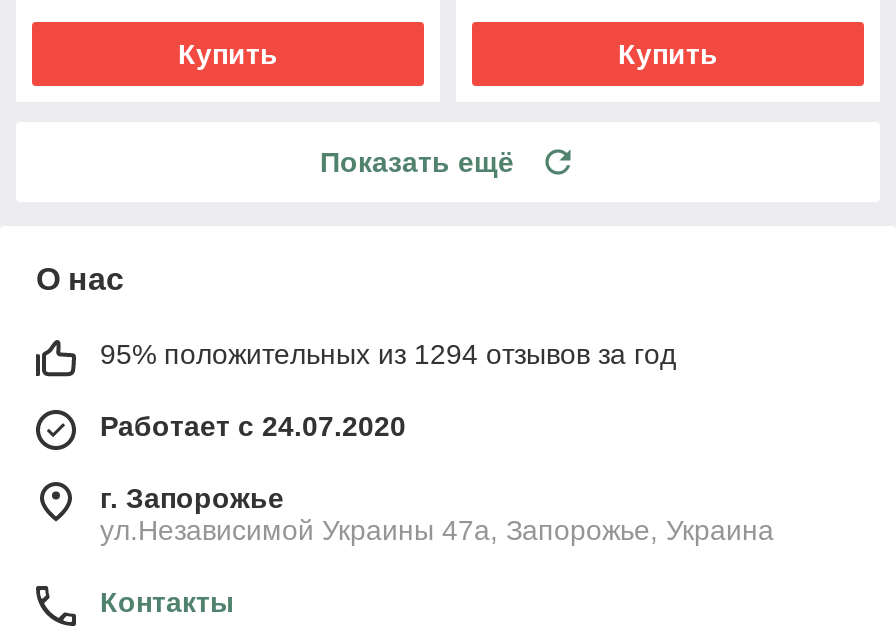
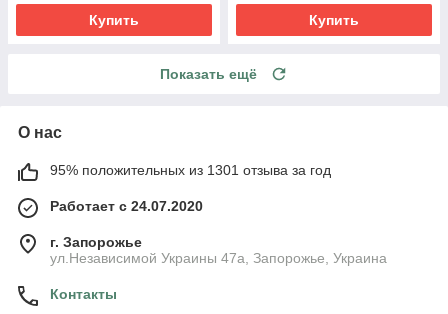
[100,338,676,370] 95% положительных из 1294 отзывов за год -> [50,162,331,178] 95% положительных из 1301 отзыва за год

